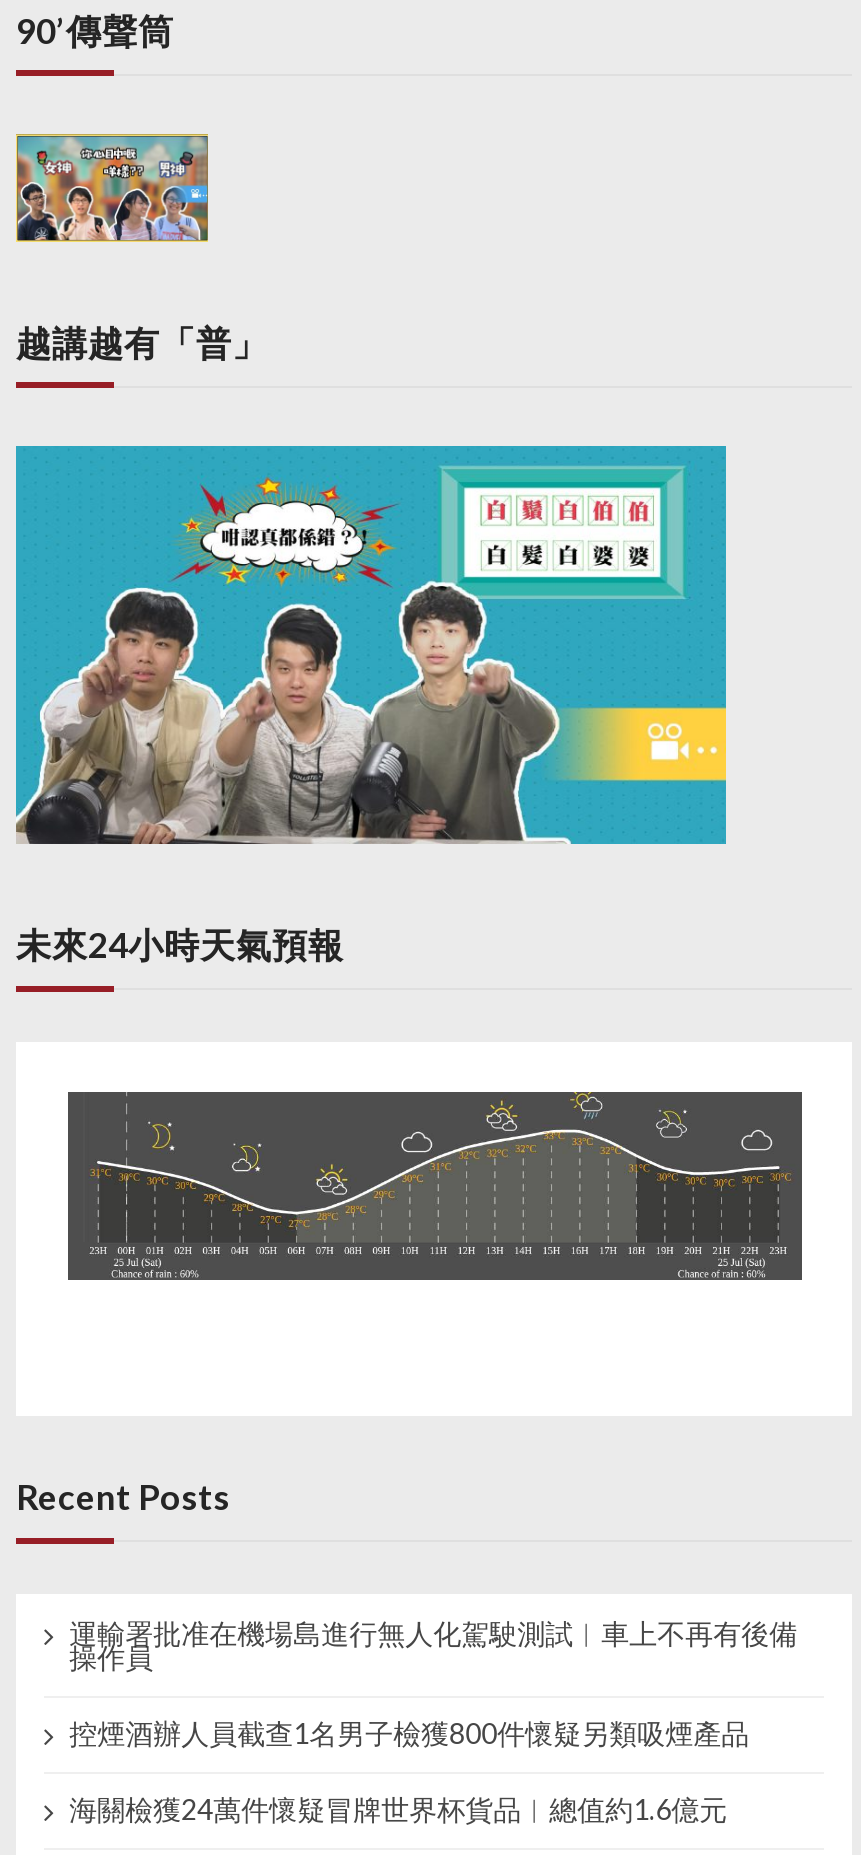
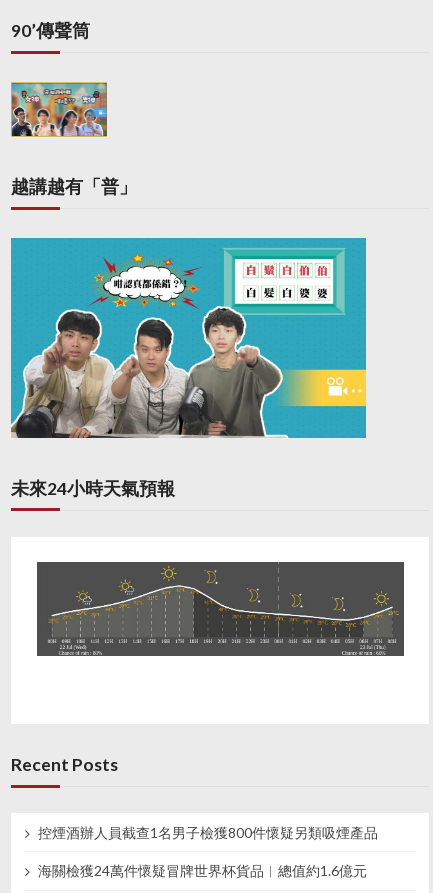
[72,1091,798,1265] [image] -> [49,561,398,649] [image]
[69,1616,797,1674] 運輸署批准在機場島進行無人化駕駛測試︱車上不再有後備 | 操作員 -> none

